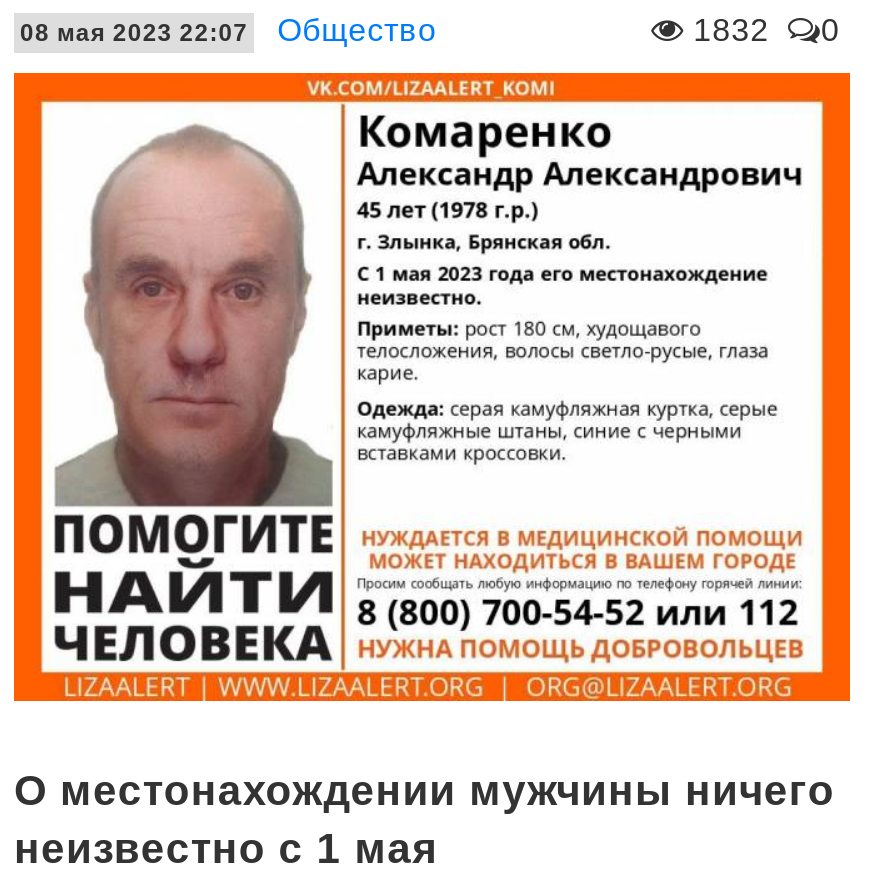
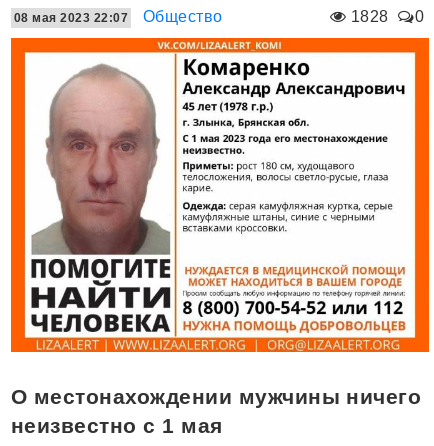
[693,13,840,47] 1832 0 -> [351,8,424,25] 1828 0

